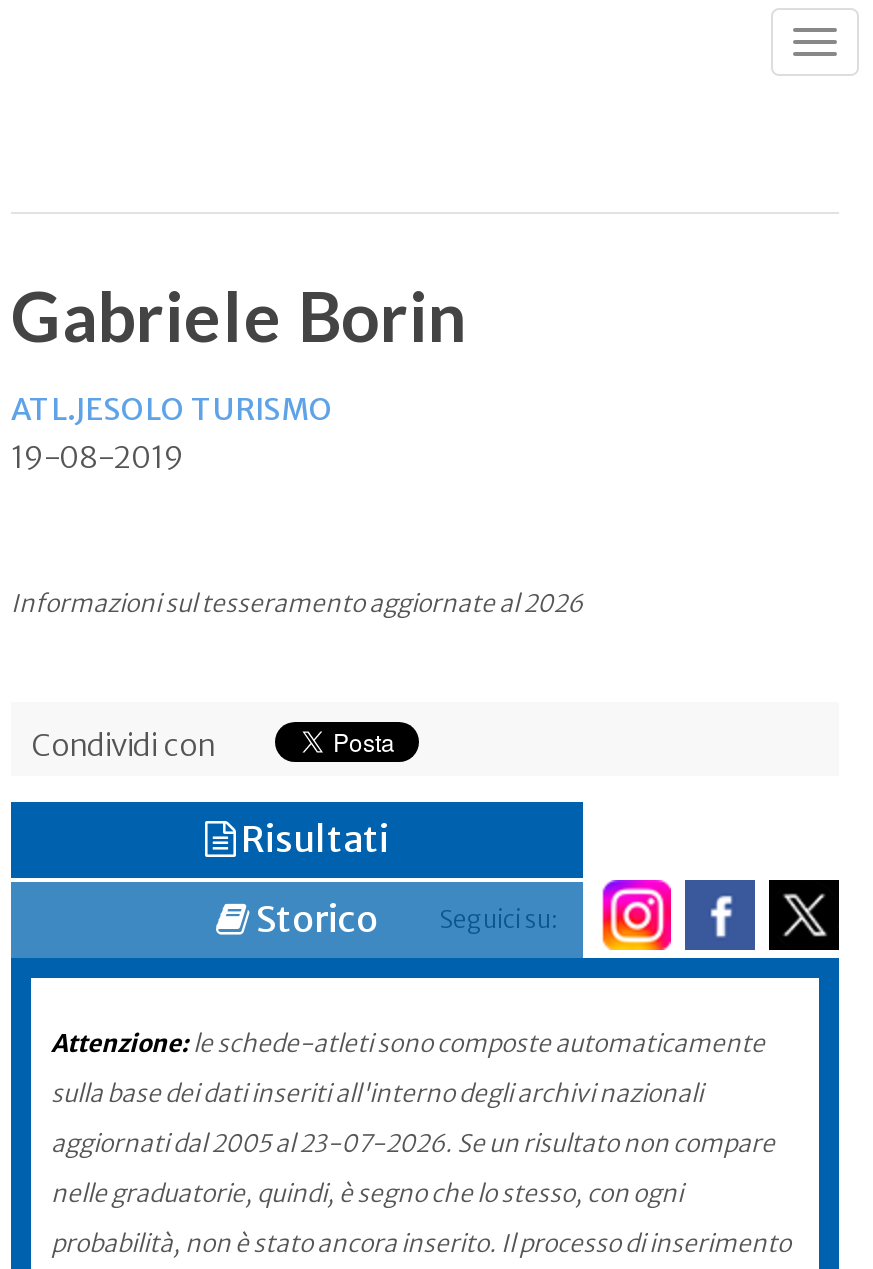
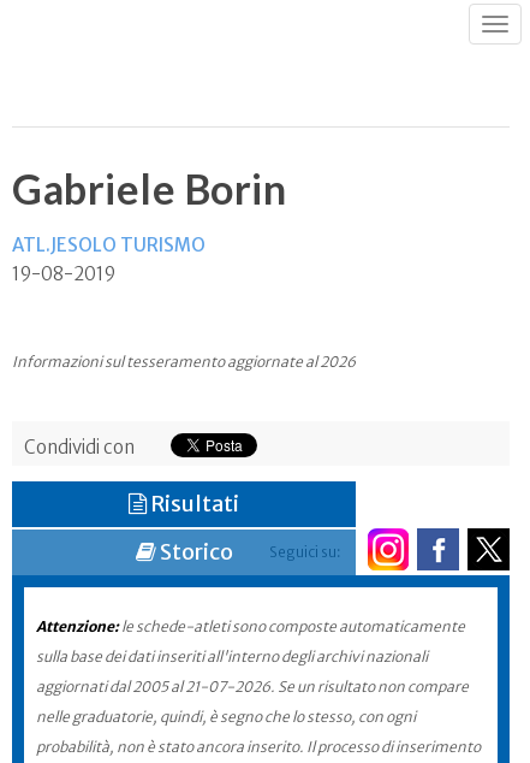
[51,1128,775,1158] aggiornati dal 2005 al 23-07-2026. Se un risultato non compare -> [36,678,469,696] aggiornati dal 2005 al 21-07-2026. Se un risultato non compare

